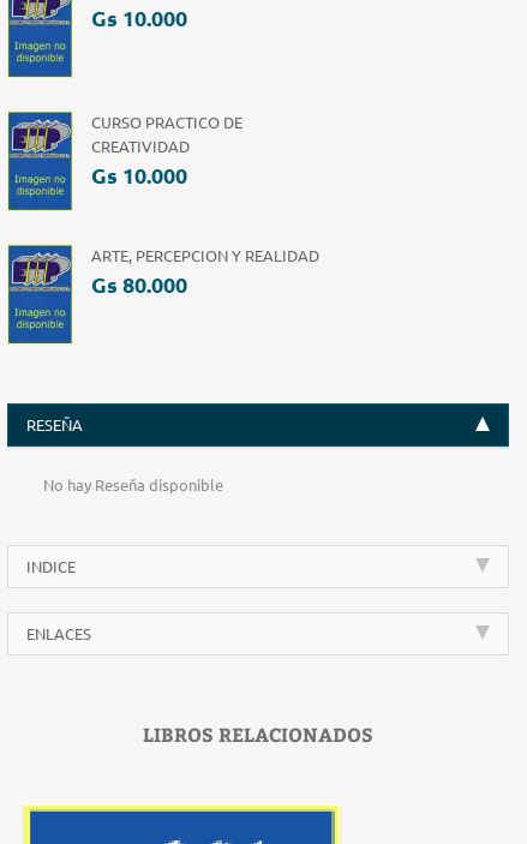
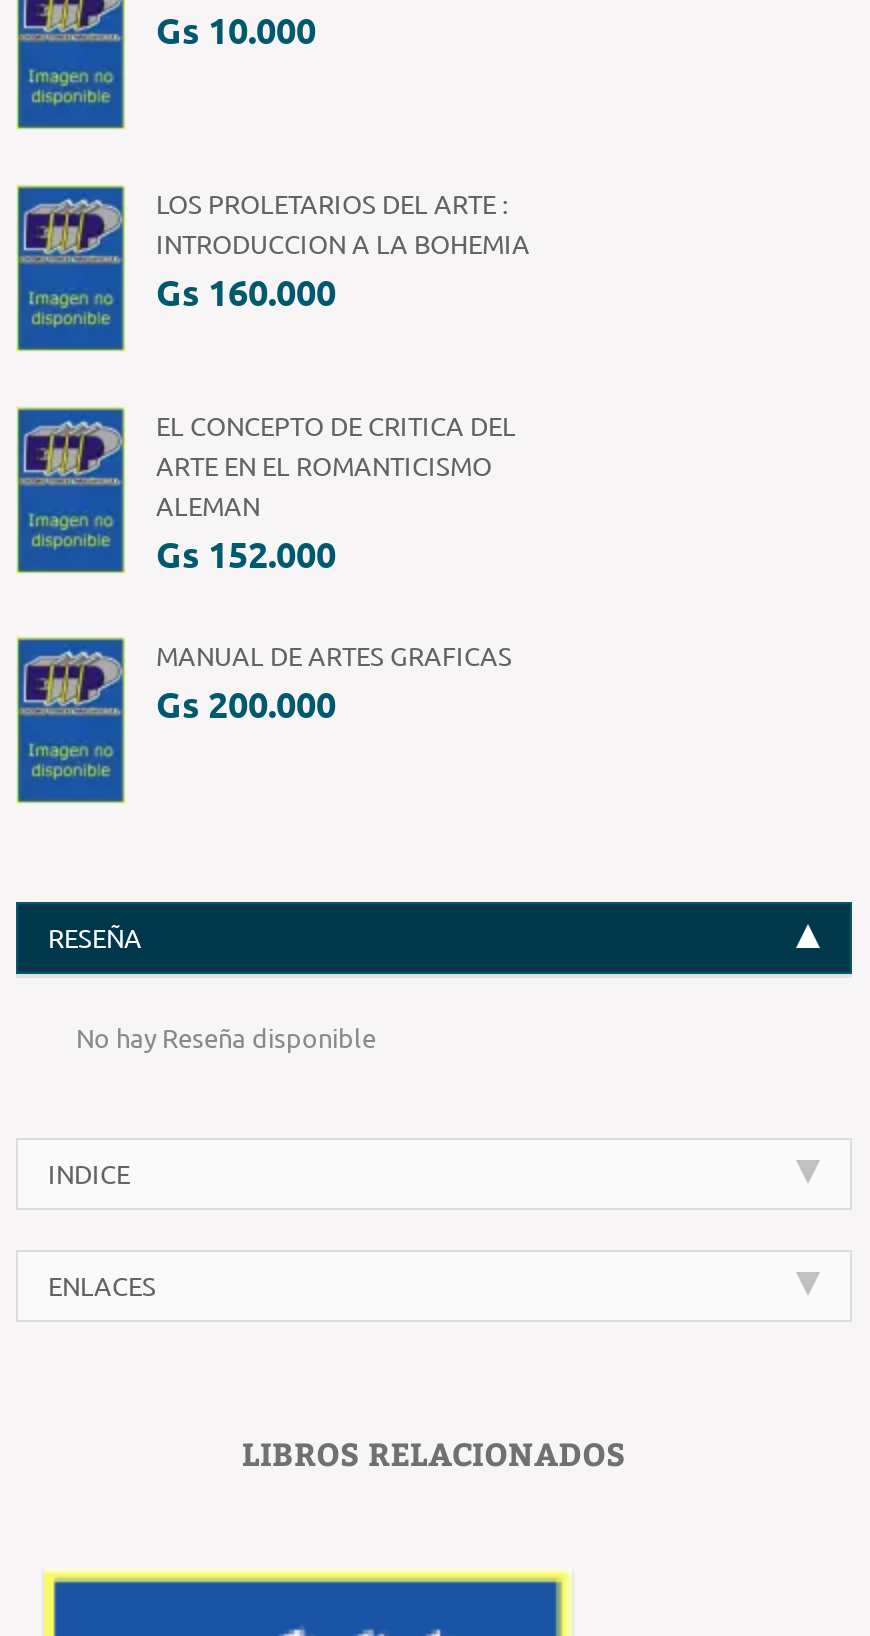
[91,111,319,297] CURSO PRACTICO DE | CREATIVIDAD | Gs 10.000 | ARTE, PERCEPCION Y REALIDAD | Gs 80.000 -> [156,185,530,725] LOS PROLETARIOS DEL ARTE : | INTRODUCCION A LA BOHEMIA | Gs 160.000 | EL CONCEPTO DE CRITICA DEL | ARTE EN EL ROMANTICISMO | ALEMAN | Gs 152.000 | MANUAL DE ARTES GRAFICAS | Gs 200.000

